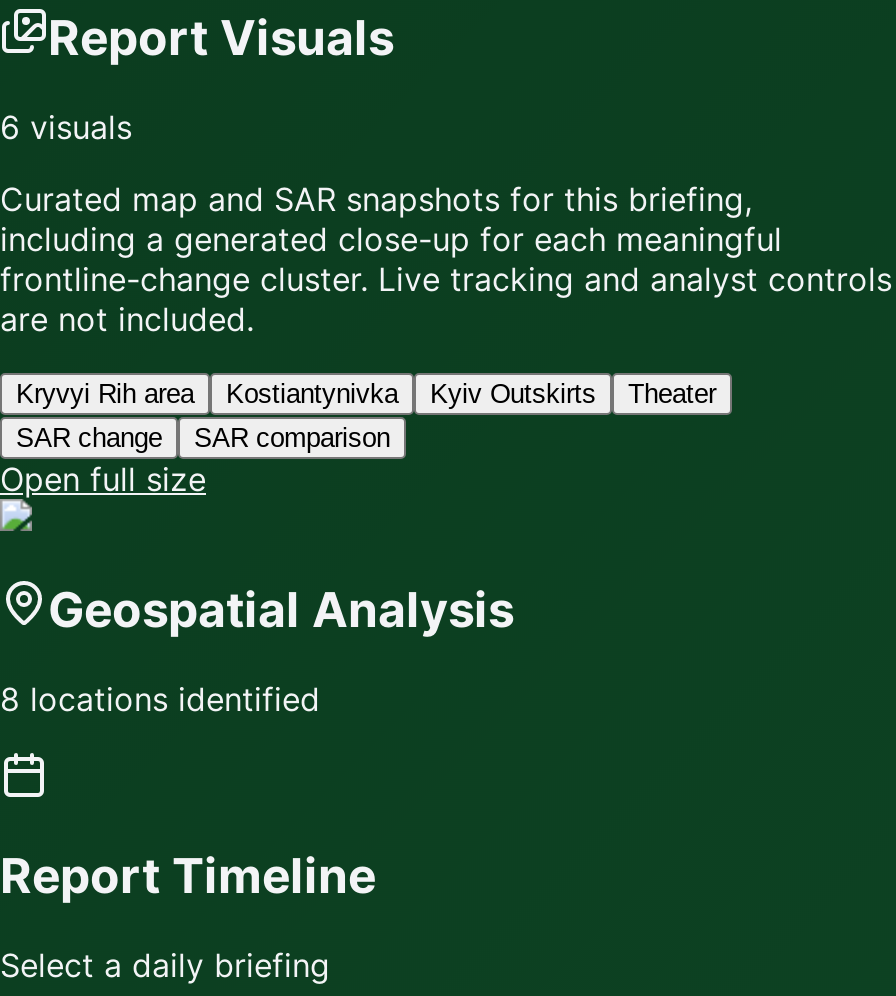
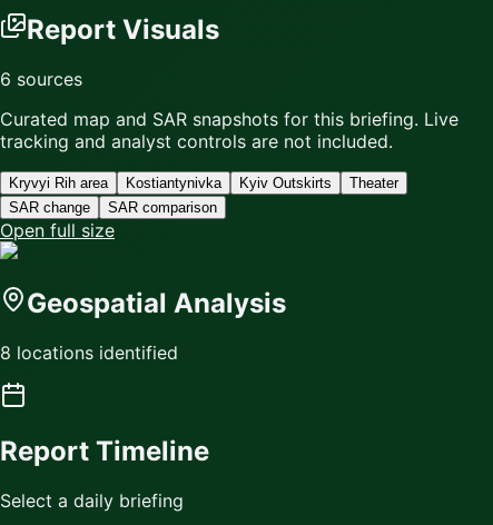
[0,108,132,148] 6 visuals -> [0,68,82,90] 6 sources
[0,180,892,340] Curated map and SAR snapshots for this briefing, | including a generated close-up for each meaningful | frontline-change cluster. Live tracking and analyst controls | are not included. -> [0,108,459,153] Curated map and SAR snapshots for this briefing. Live | tracking and analyst controls are not included.

